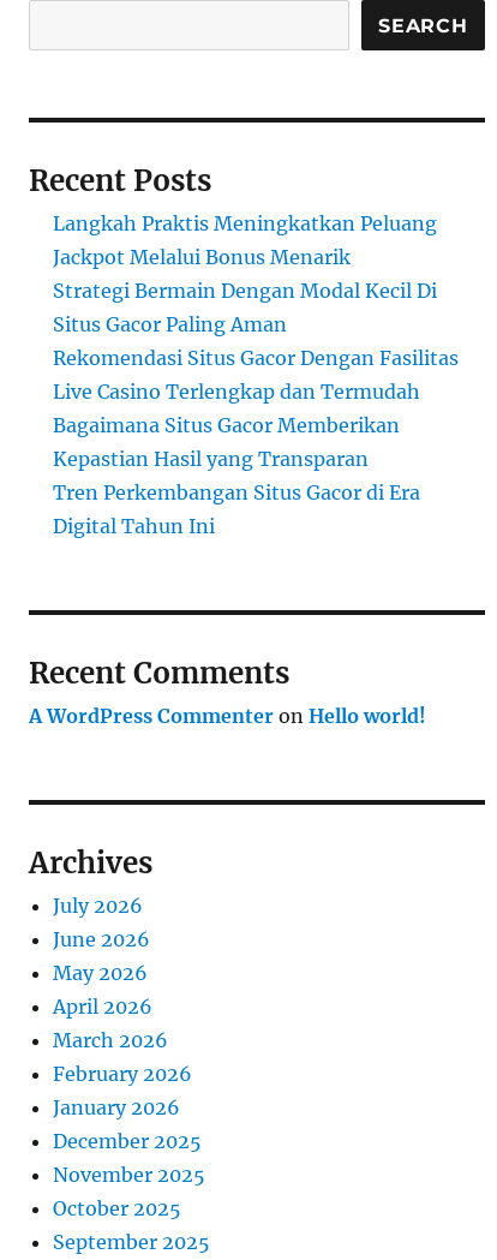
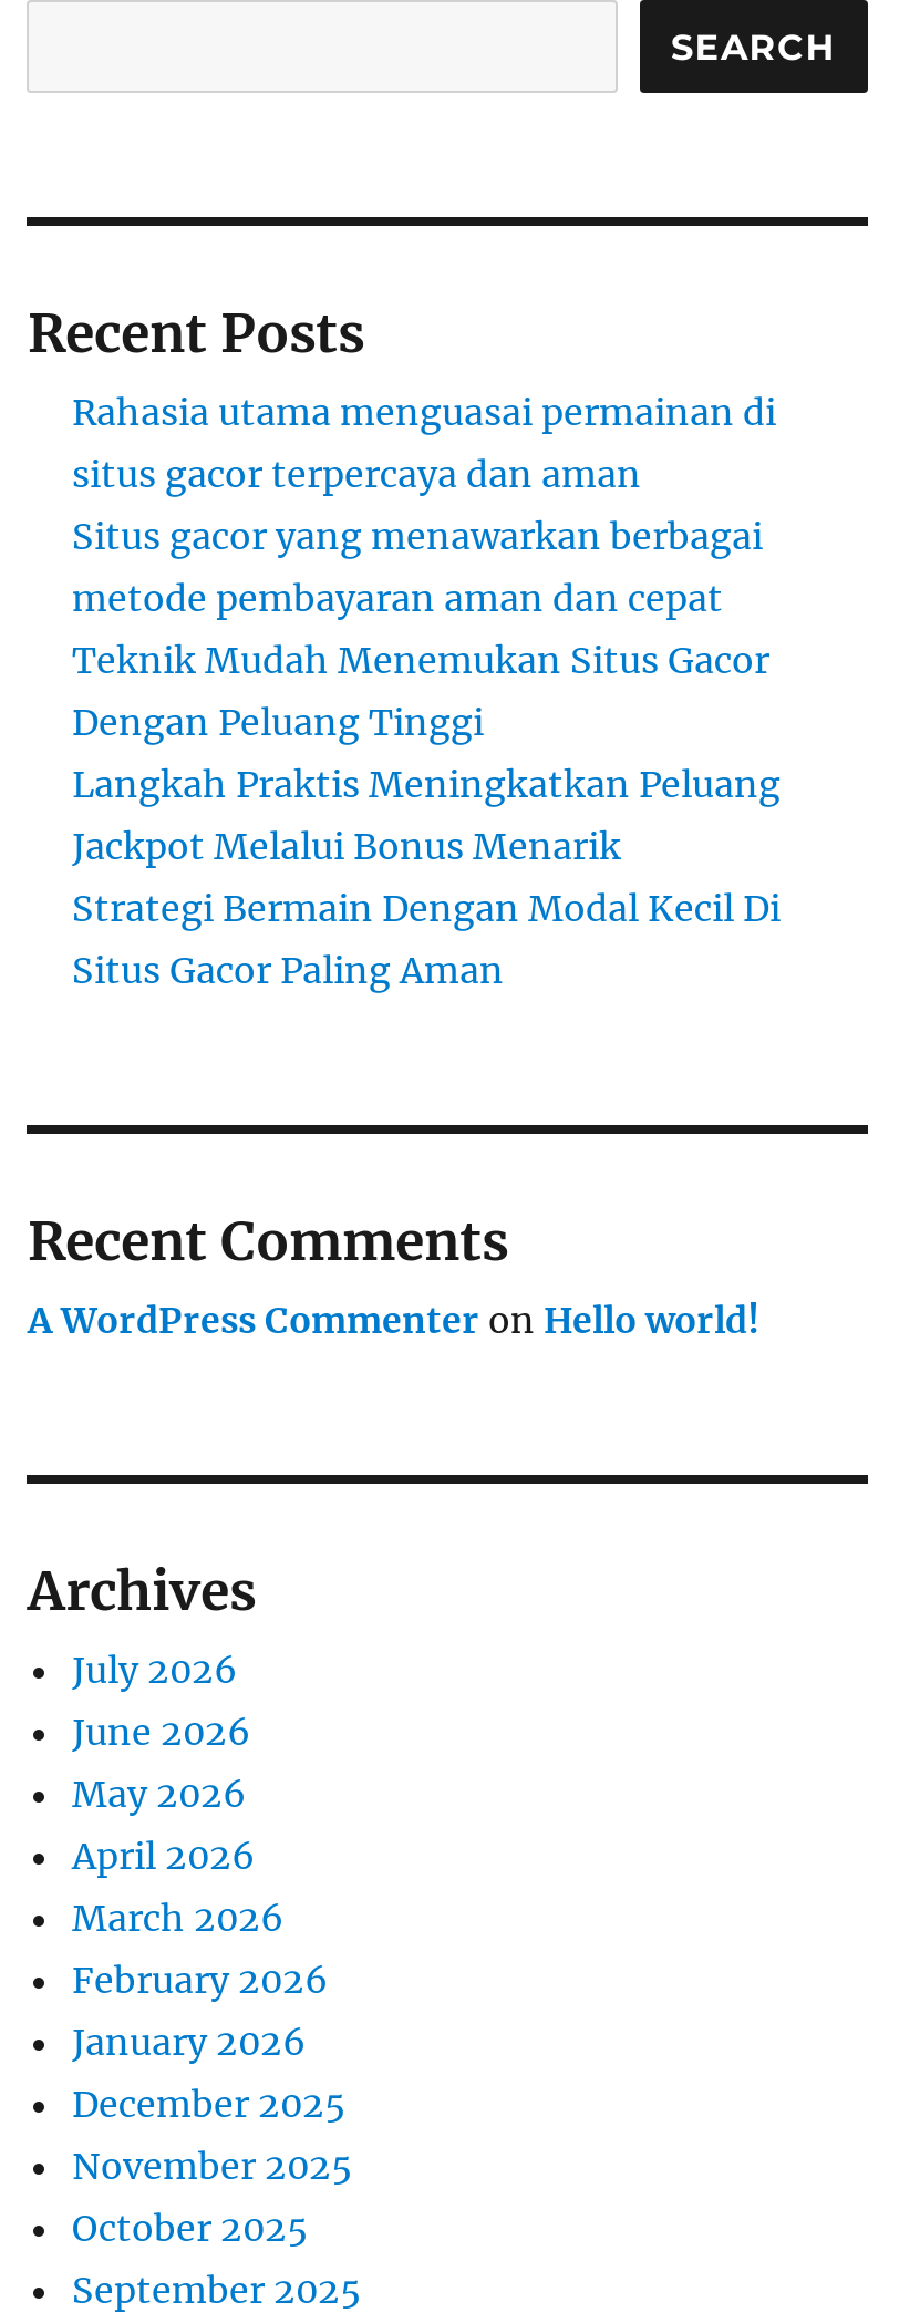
none -> [72,390,776,744] Rahasia utama menguasai permainan di | situs gacor terpercaya dan aman | Situs gacor yang menawarkan berbagai | metode pembayaran aman dan cepat | Teknik Mudah Menemukan Situs Gacor | Dengan Peluang Tinggi
moved [53,212,438,336] -> [72,762,781,992]: Langkah Praktis Meningkatkan Peluang | Jackpot Melalui Bonus Menarik | Strategi Bermain Dengan Modal Kecil Di | Situs Gacor Paling Aman
[53,346,459,538] Rekomendasi Situs Gacor Dengan Fasilitas | Live Casino Terlengkap dan Termudah | Bagaimana Situs Gacor Memberikan | Kepastian Hasil yang Transparan | Tren Perkembangan Situs Gacor di Era | Digital Tahun Ini -> none

